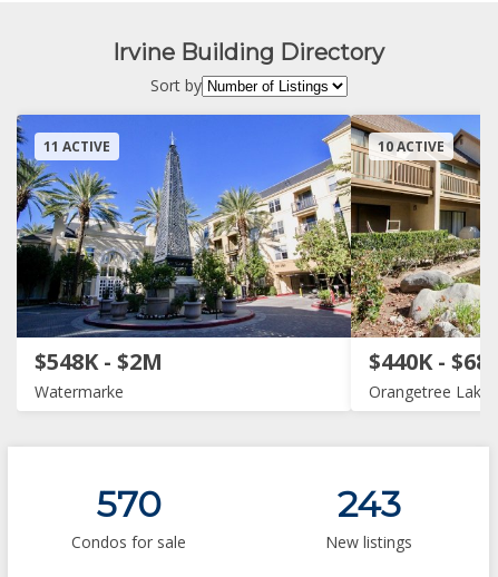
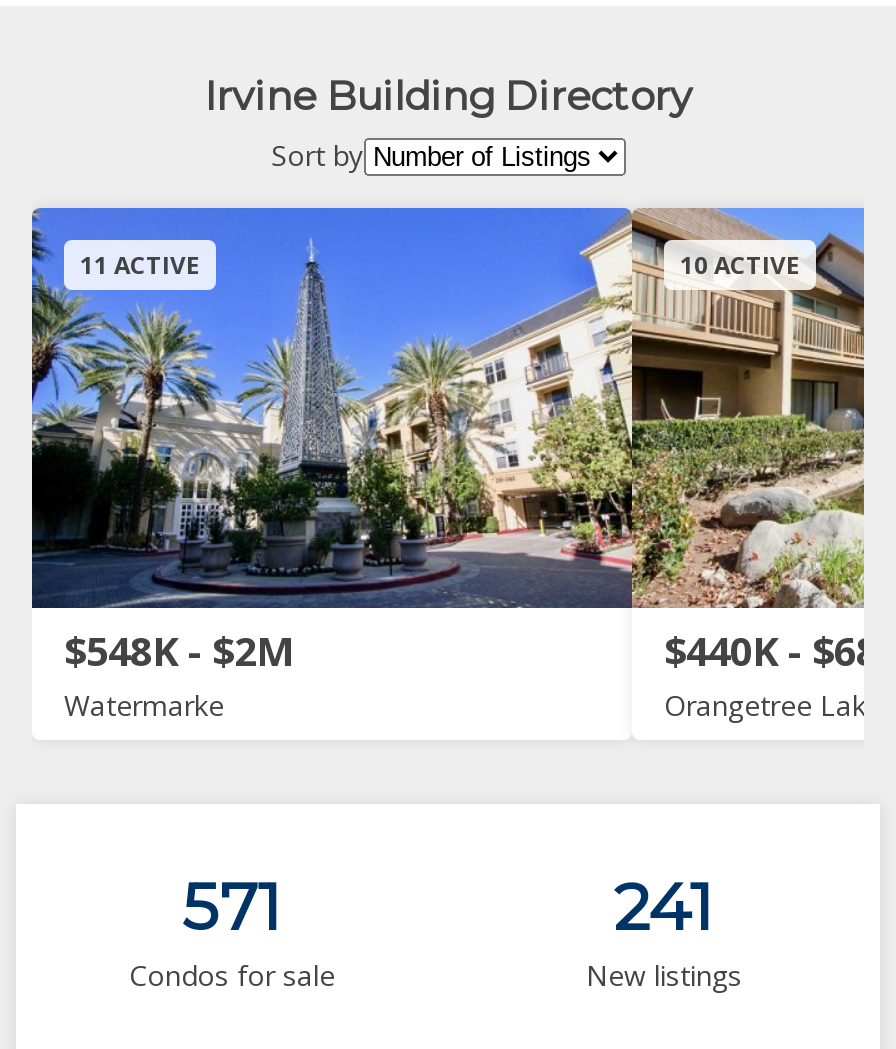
[95,482,161,526] 570 -> [182,868,282,946] 571
[337,482,401,526] 243 -> [614,868,714,946] 241

